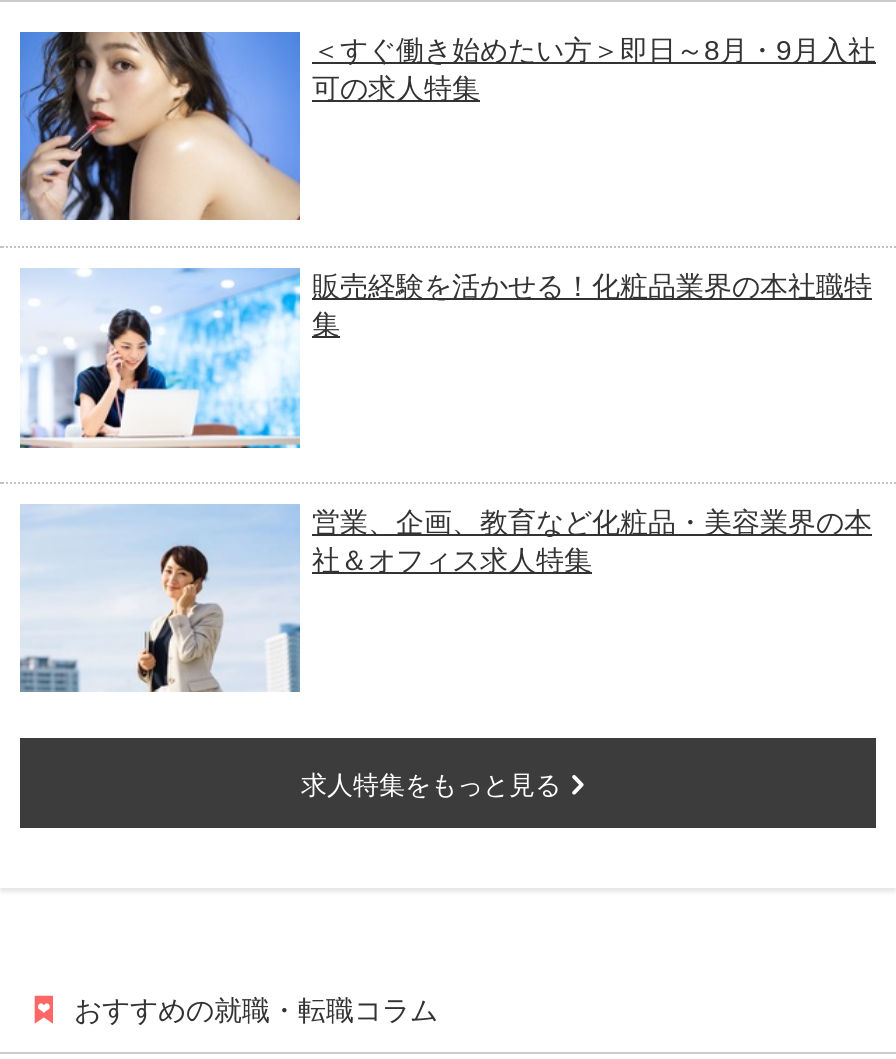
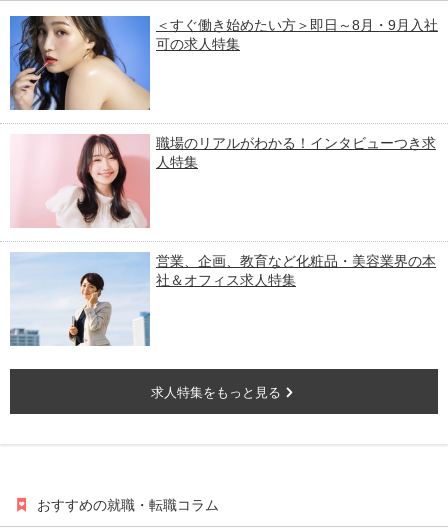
[18,266,872,456] [image] | 販売経験を活かせる！化粧品業界の本社職特 | 集 -> [11,133,436,229] [image] | 職場のリアルがわかる！インタビューつき求 | 人特集

